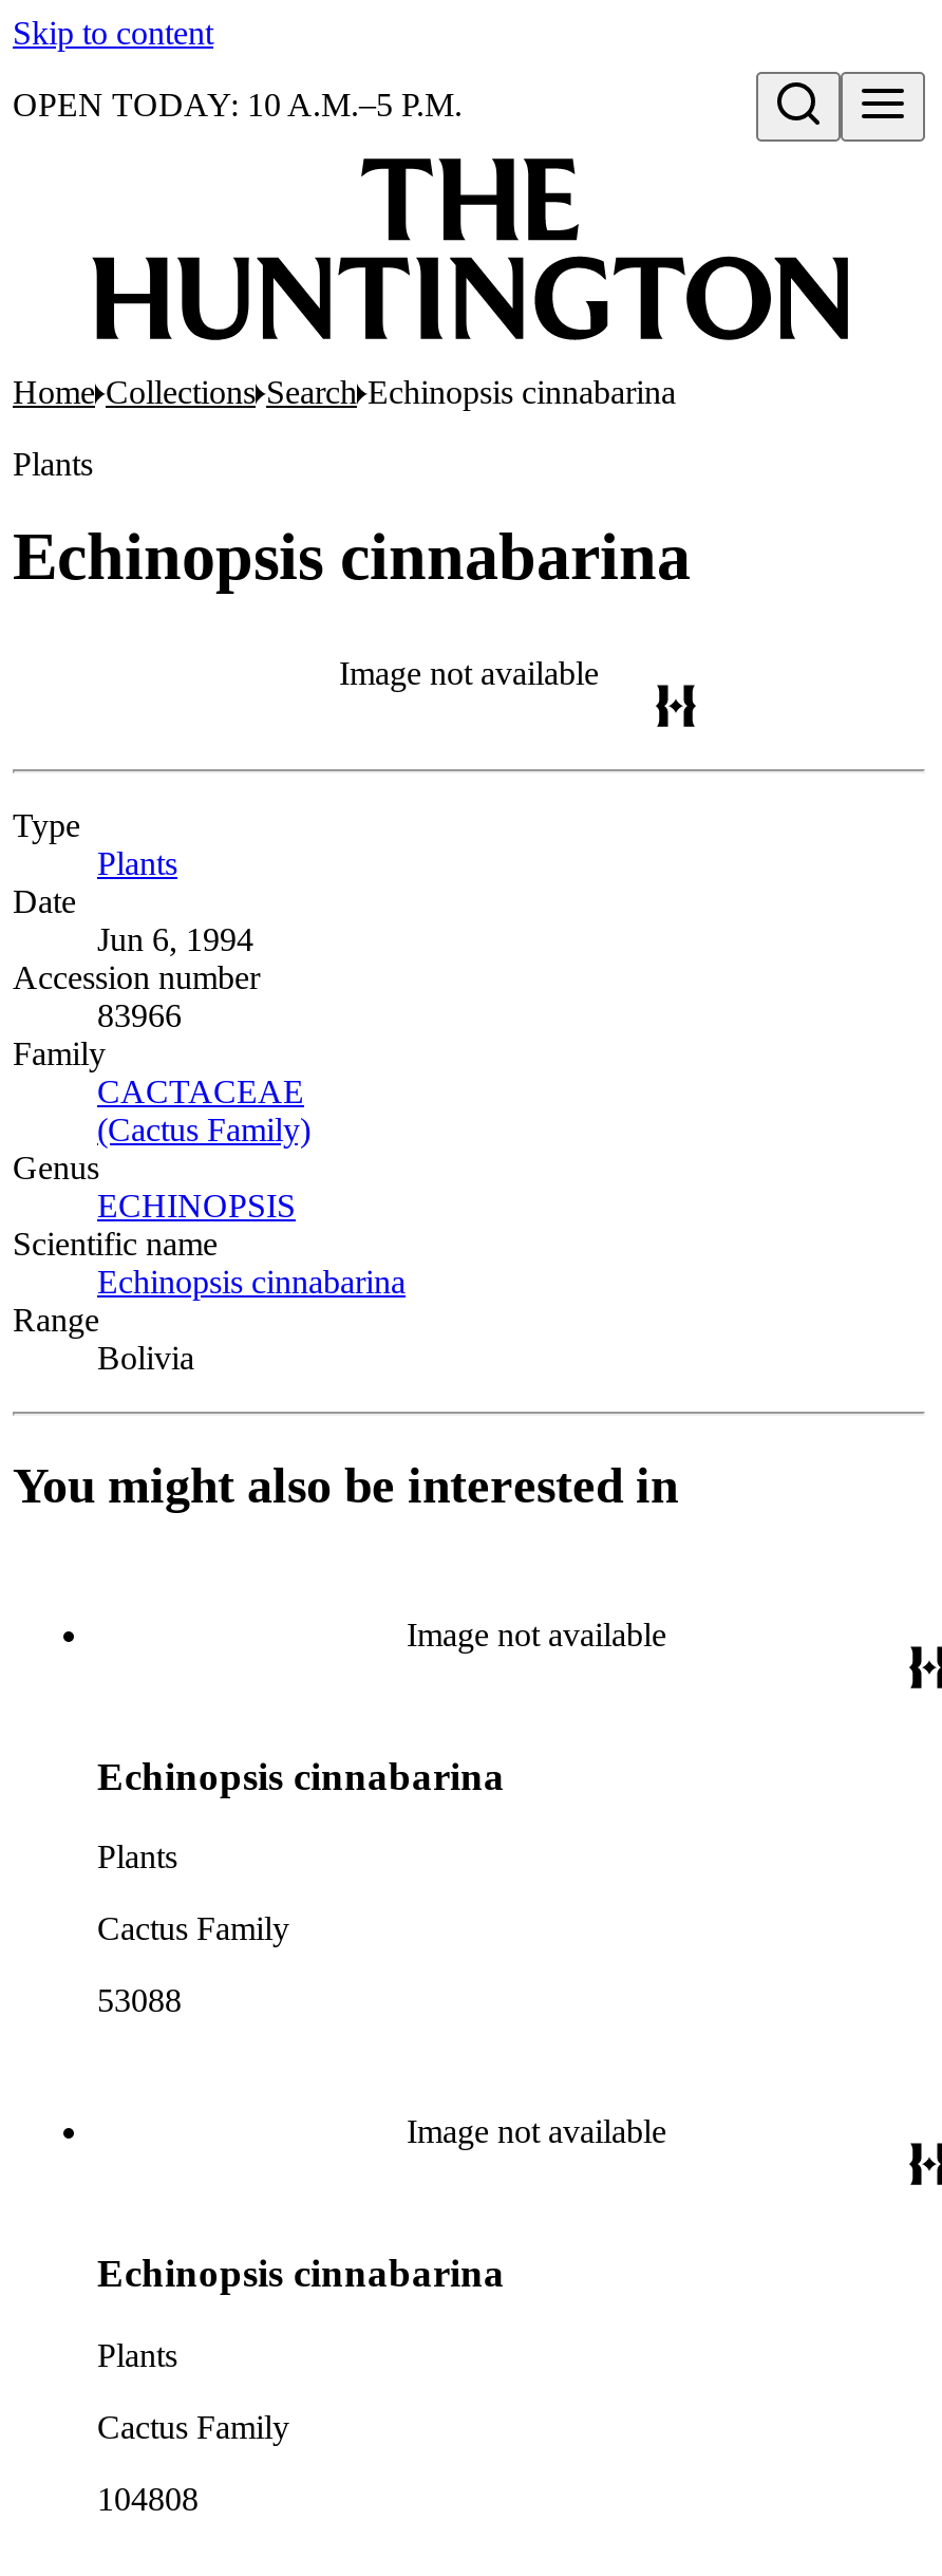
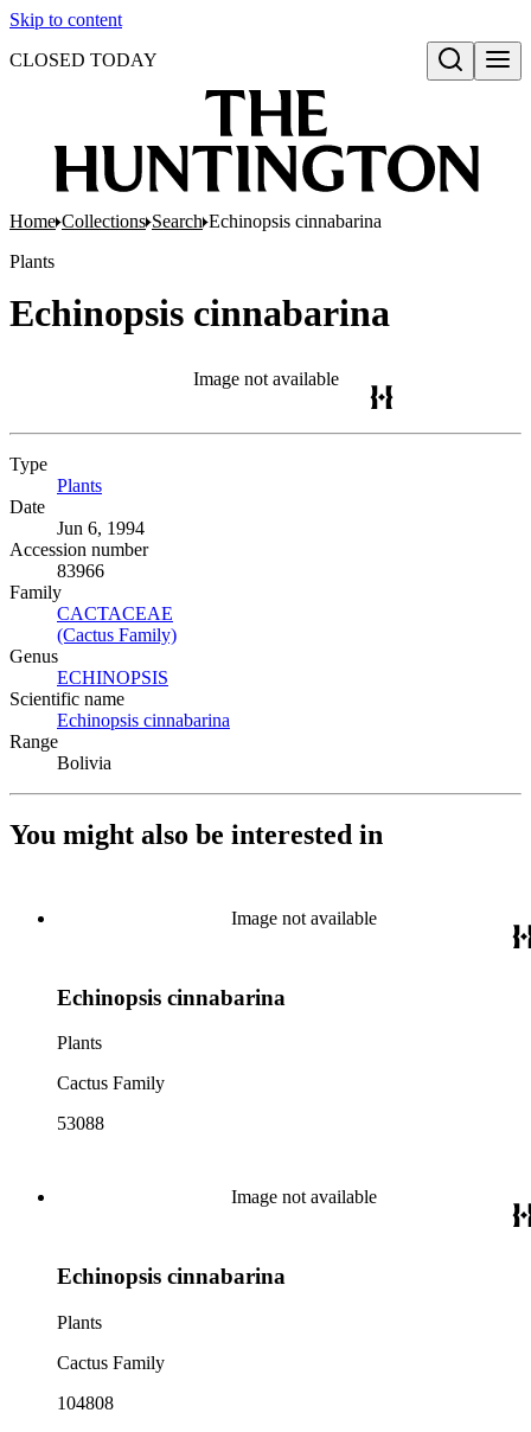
[13,87,463,123] OPEN TODAY: 10 A.M.–5 P.M. -> [9,50,158,70] CLOSED TODAY

